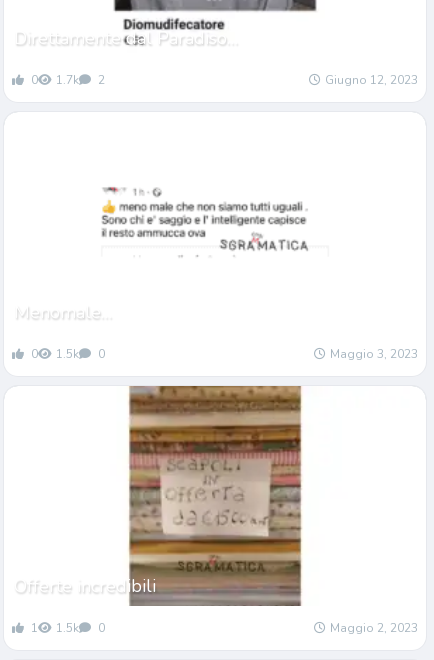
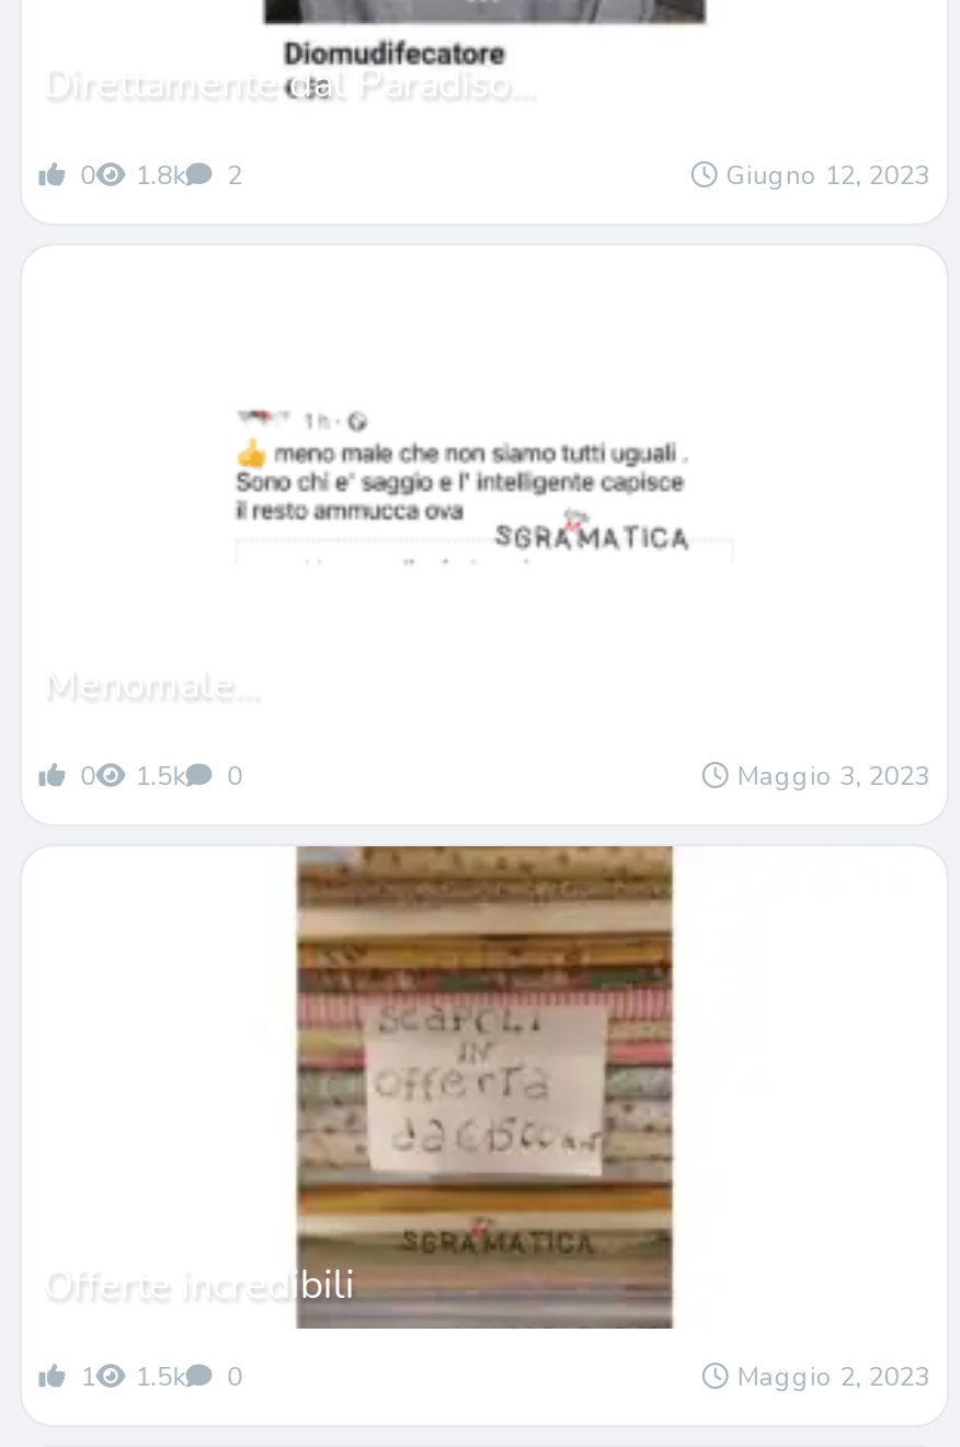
[28,72,105,88] 0 1.7k 2 -> [74,157,243,192] 0 1.8k 2

